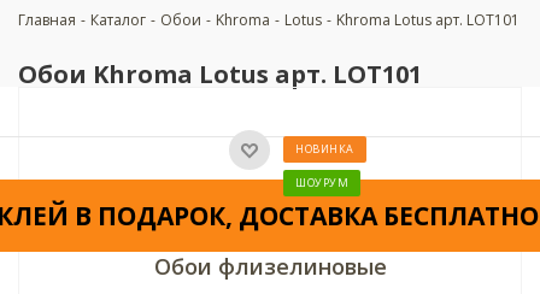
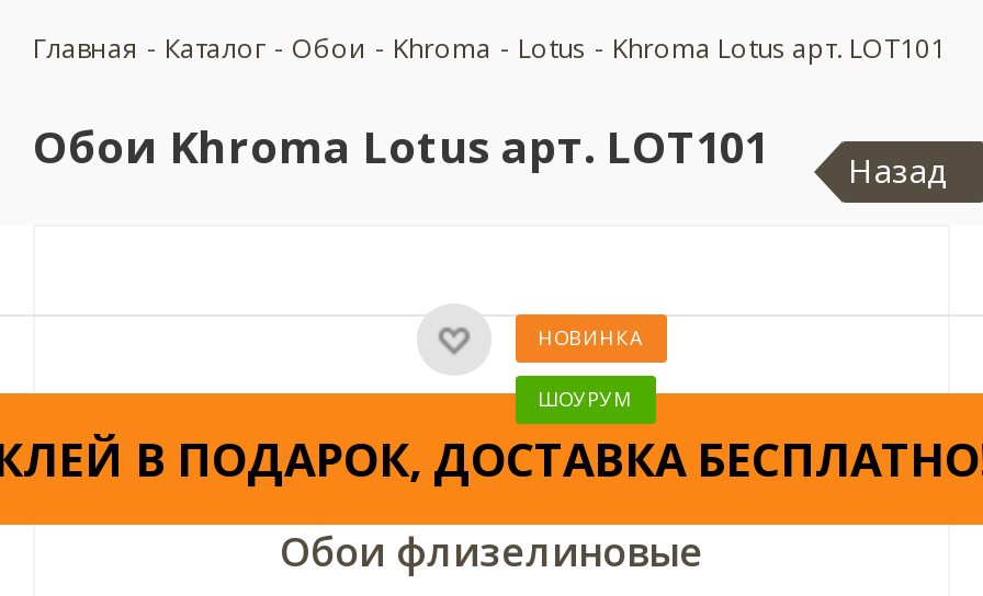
none -> [848,148,949,192] Назад

